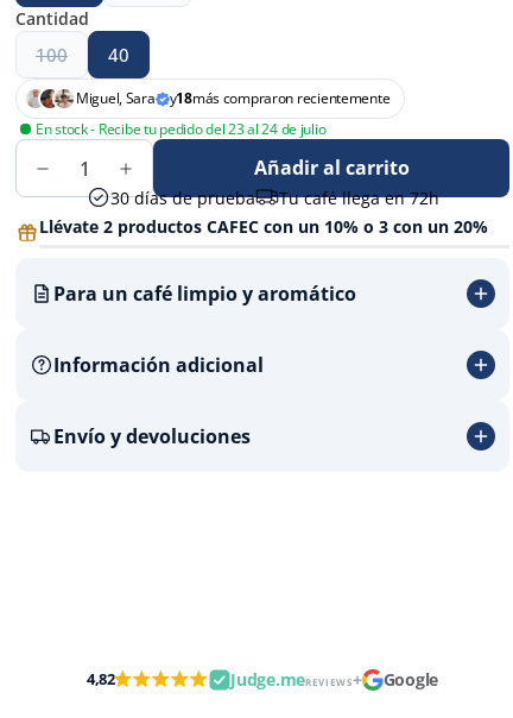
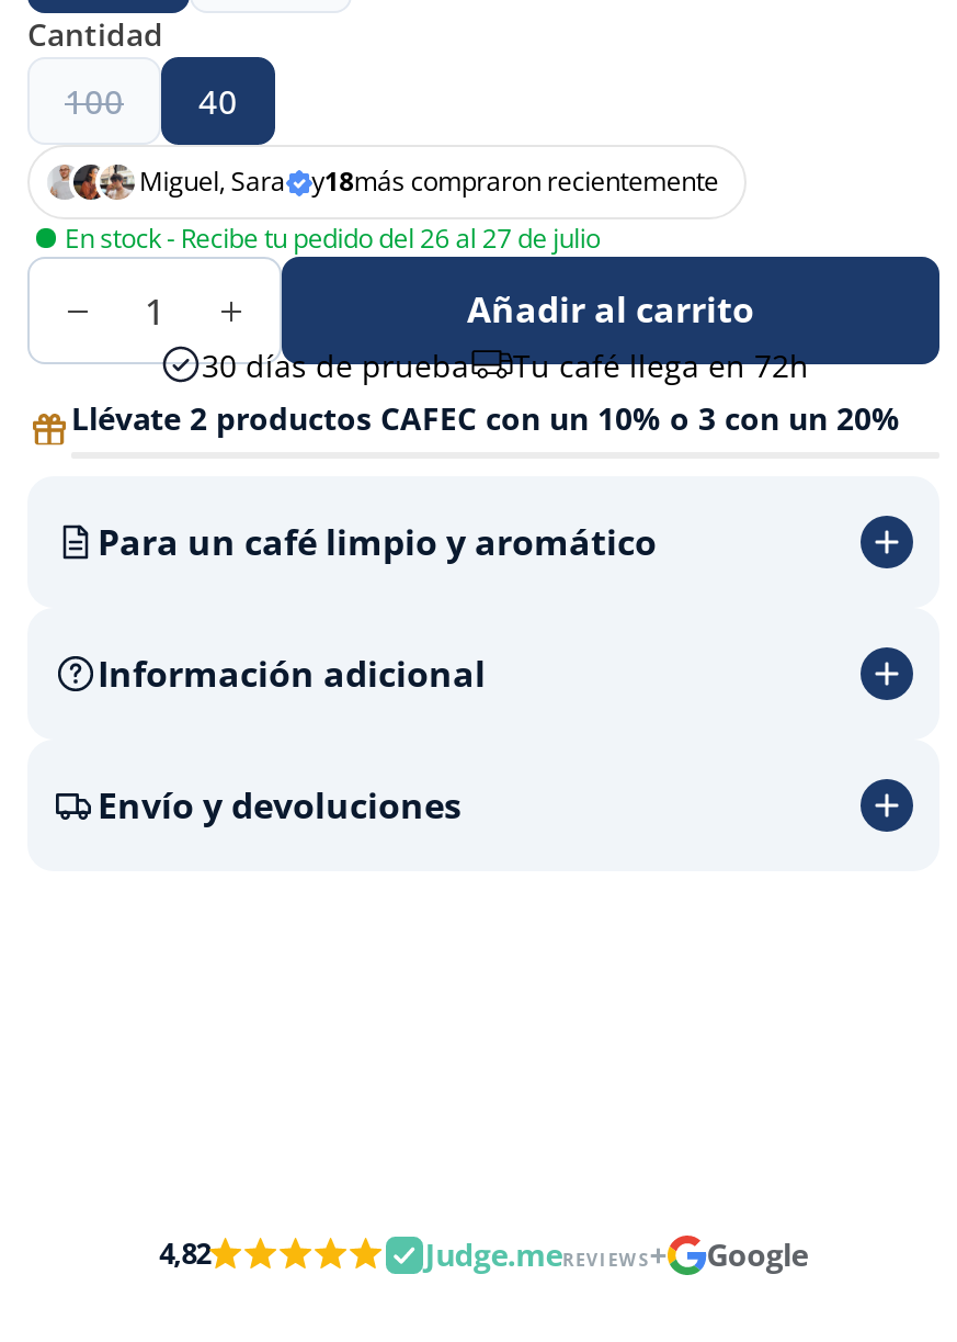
[36,118,326,138] En stock - Recibe tu pedido del 23 al 24 de julio -> [65,218,600,256] En stock - Recibe tu pedido del 26 al 27 de julio

